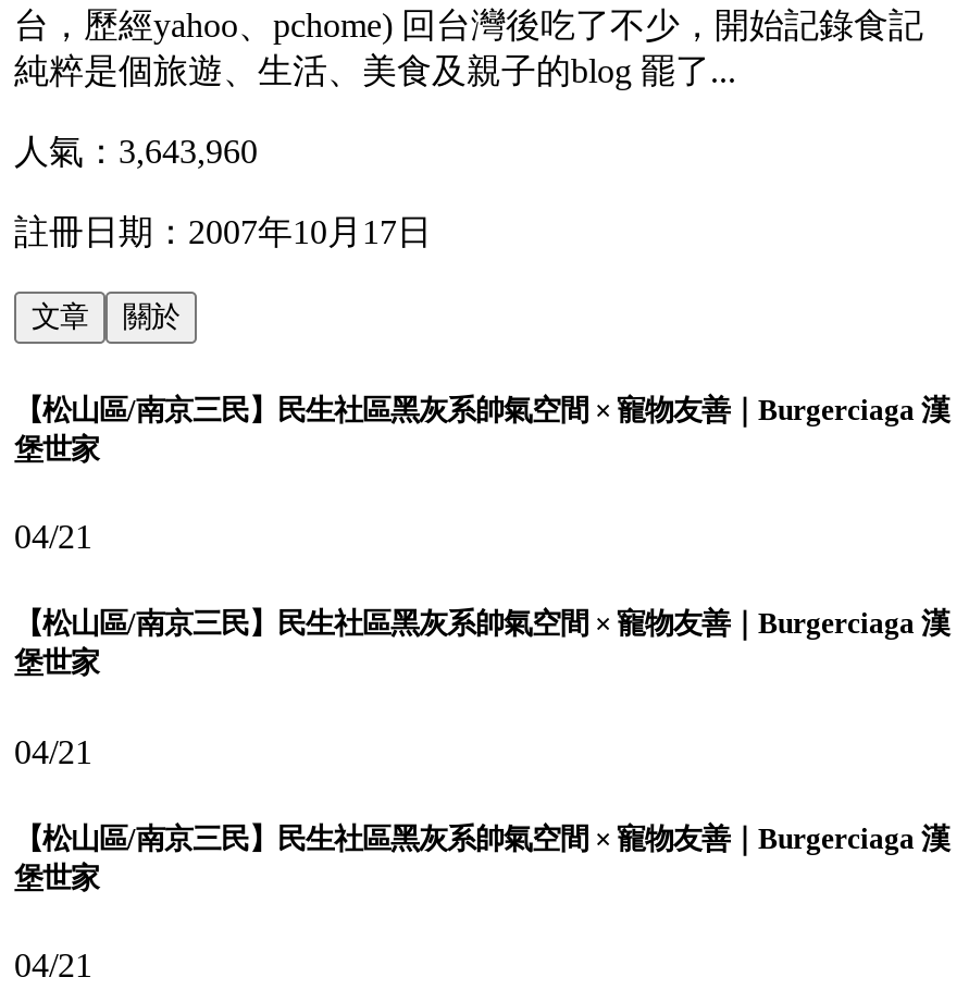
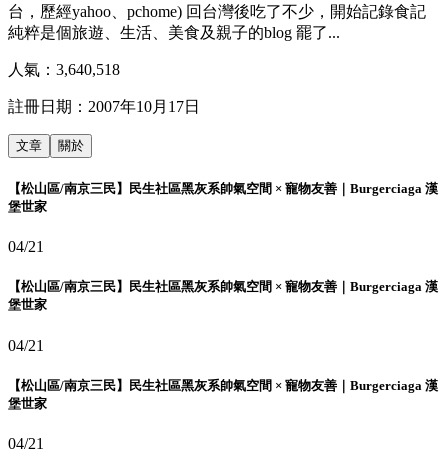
[14,133,258,170] 人氣：3,643,960 -> [8,61,120,78] 人氣：3,640,518

